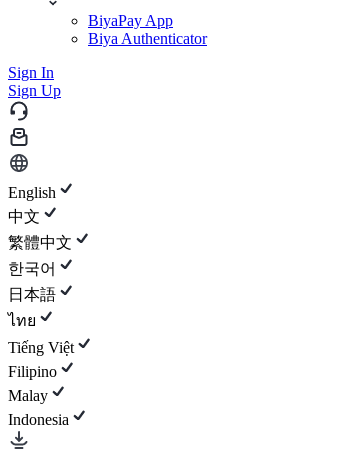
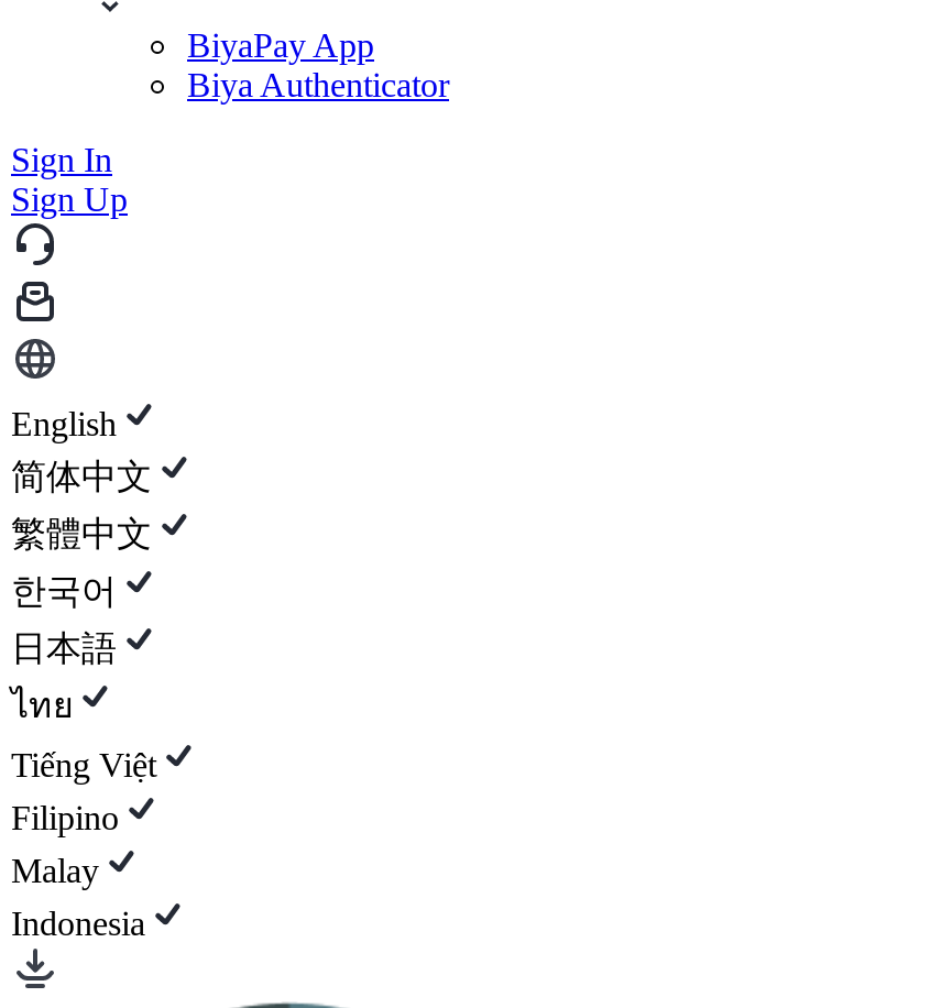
[8,208,40,225] 中文 -> [11,458,152,495] 简体中文

